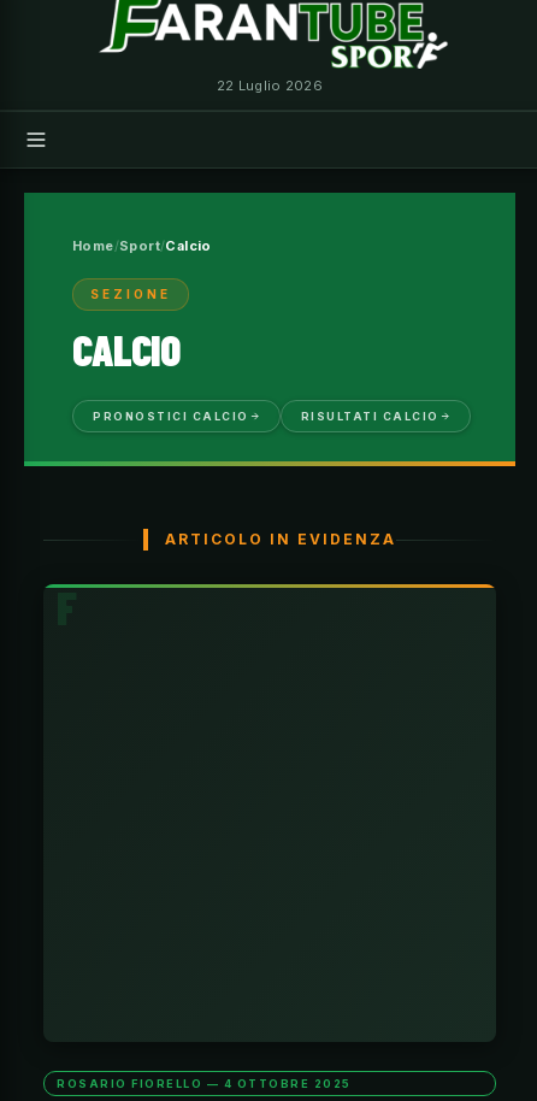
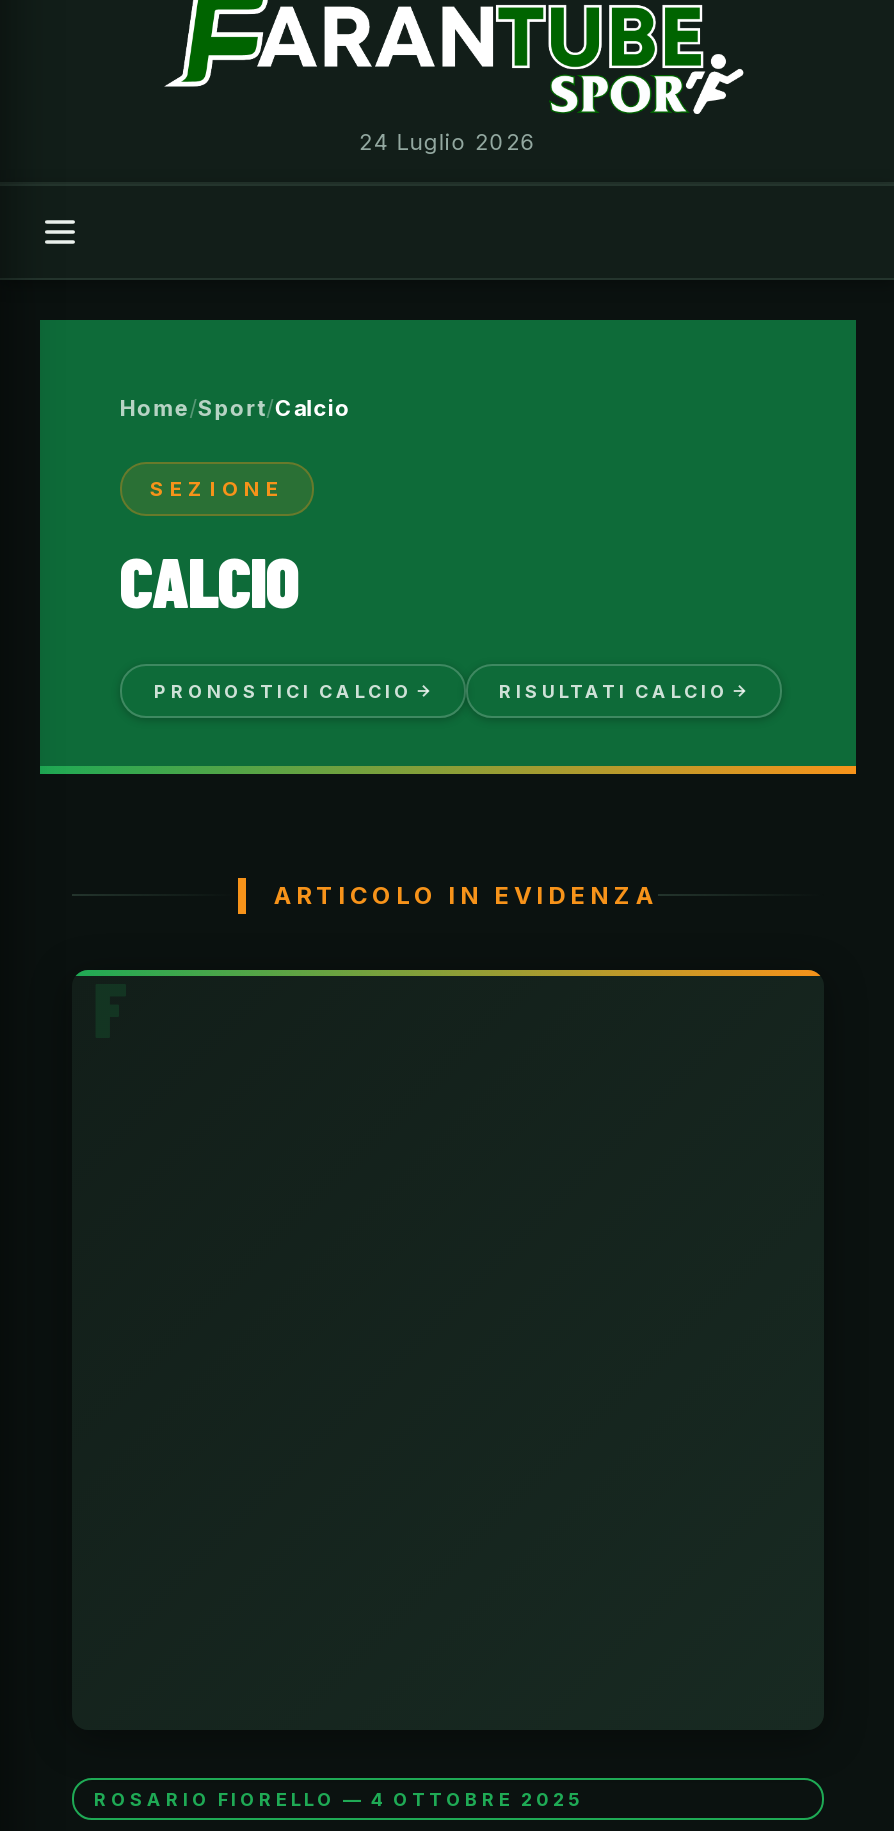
[217,77,323,94] 22 Luglio 2026 -> [359,128,537,156] 24 Luglio 2026

